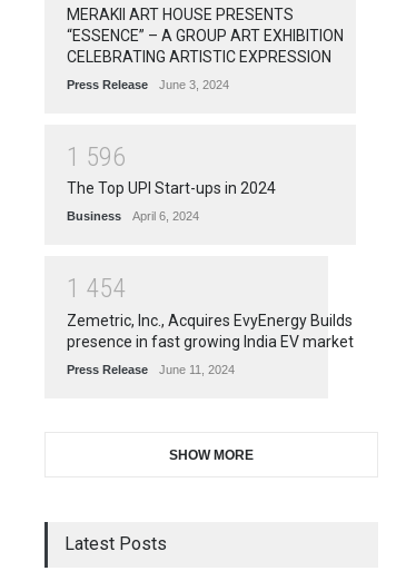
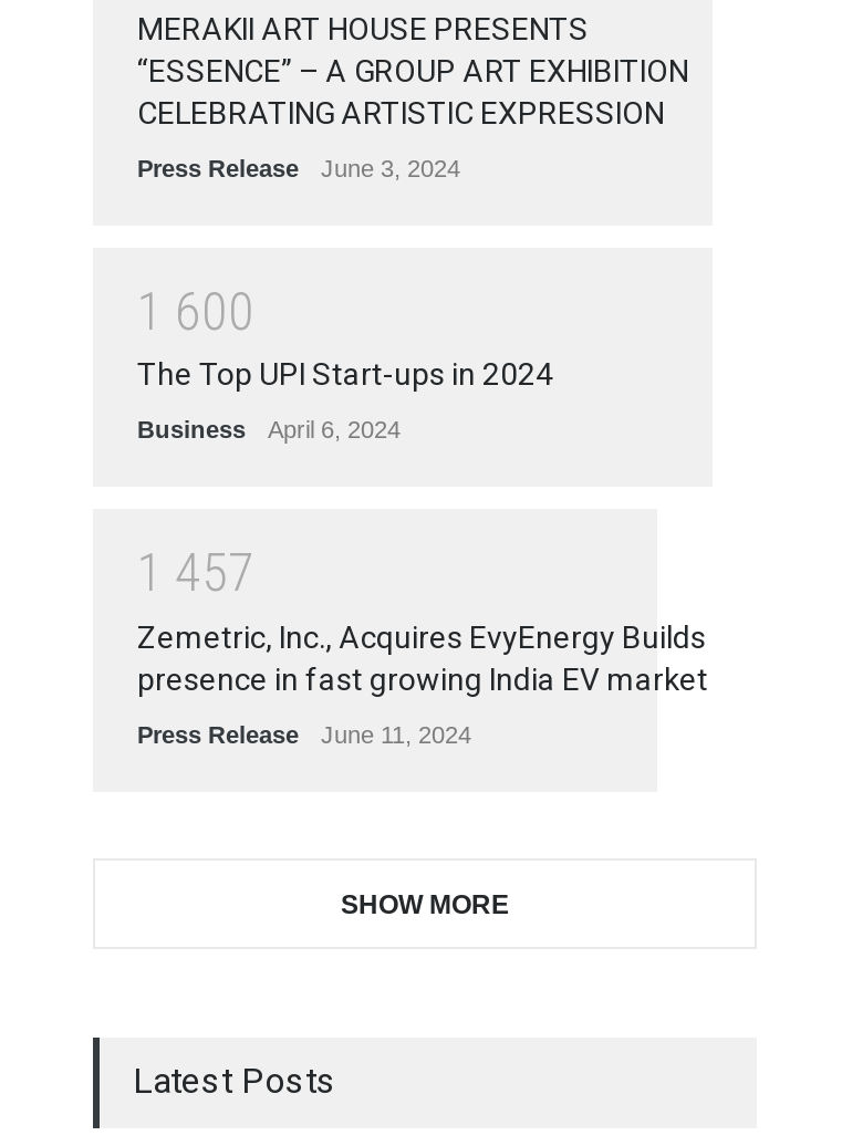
[67,141,126,172] 1 596 -> [137,281,254,342] 1 600
[67,273,126,304] 1 454 -> [137,543,254,605] 1 457

